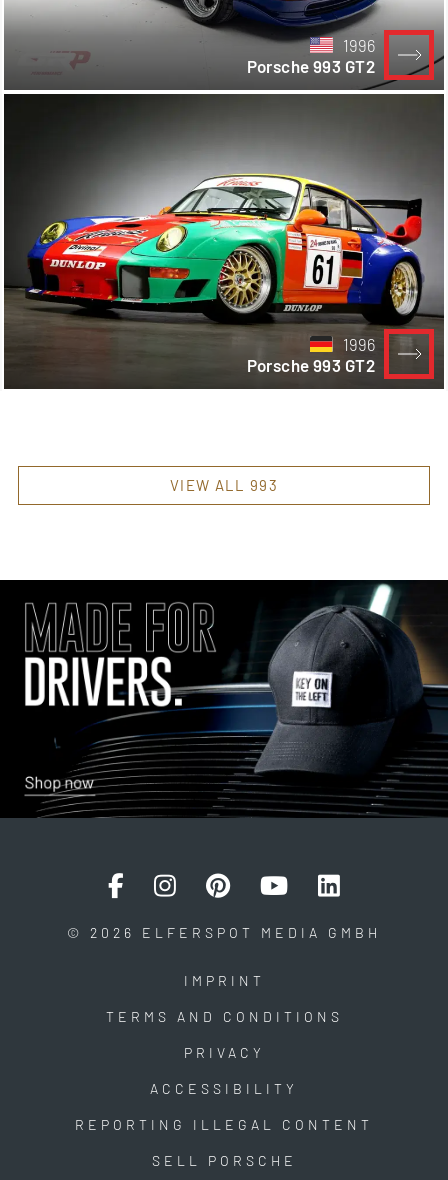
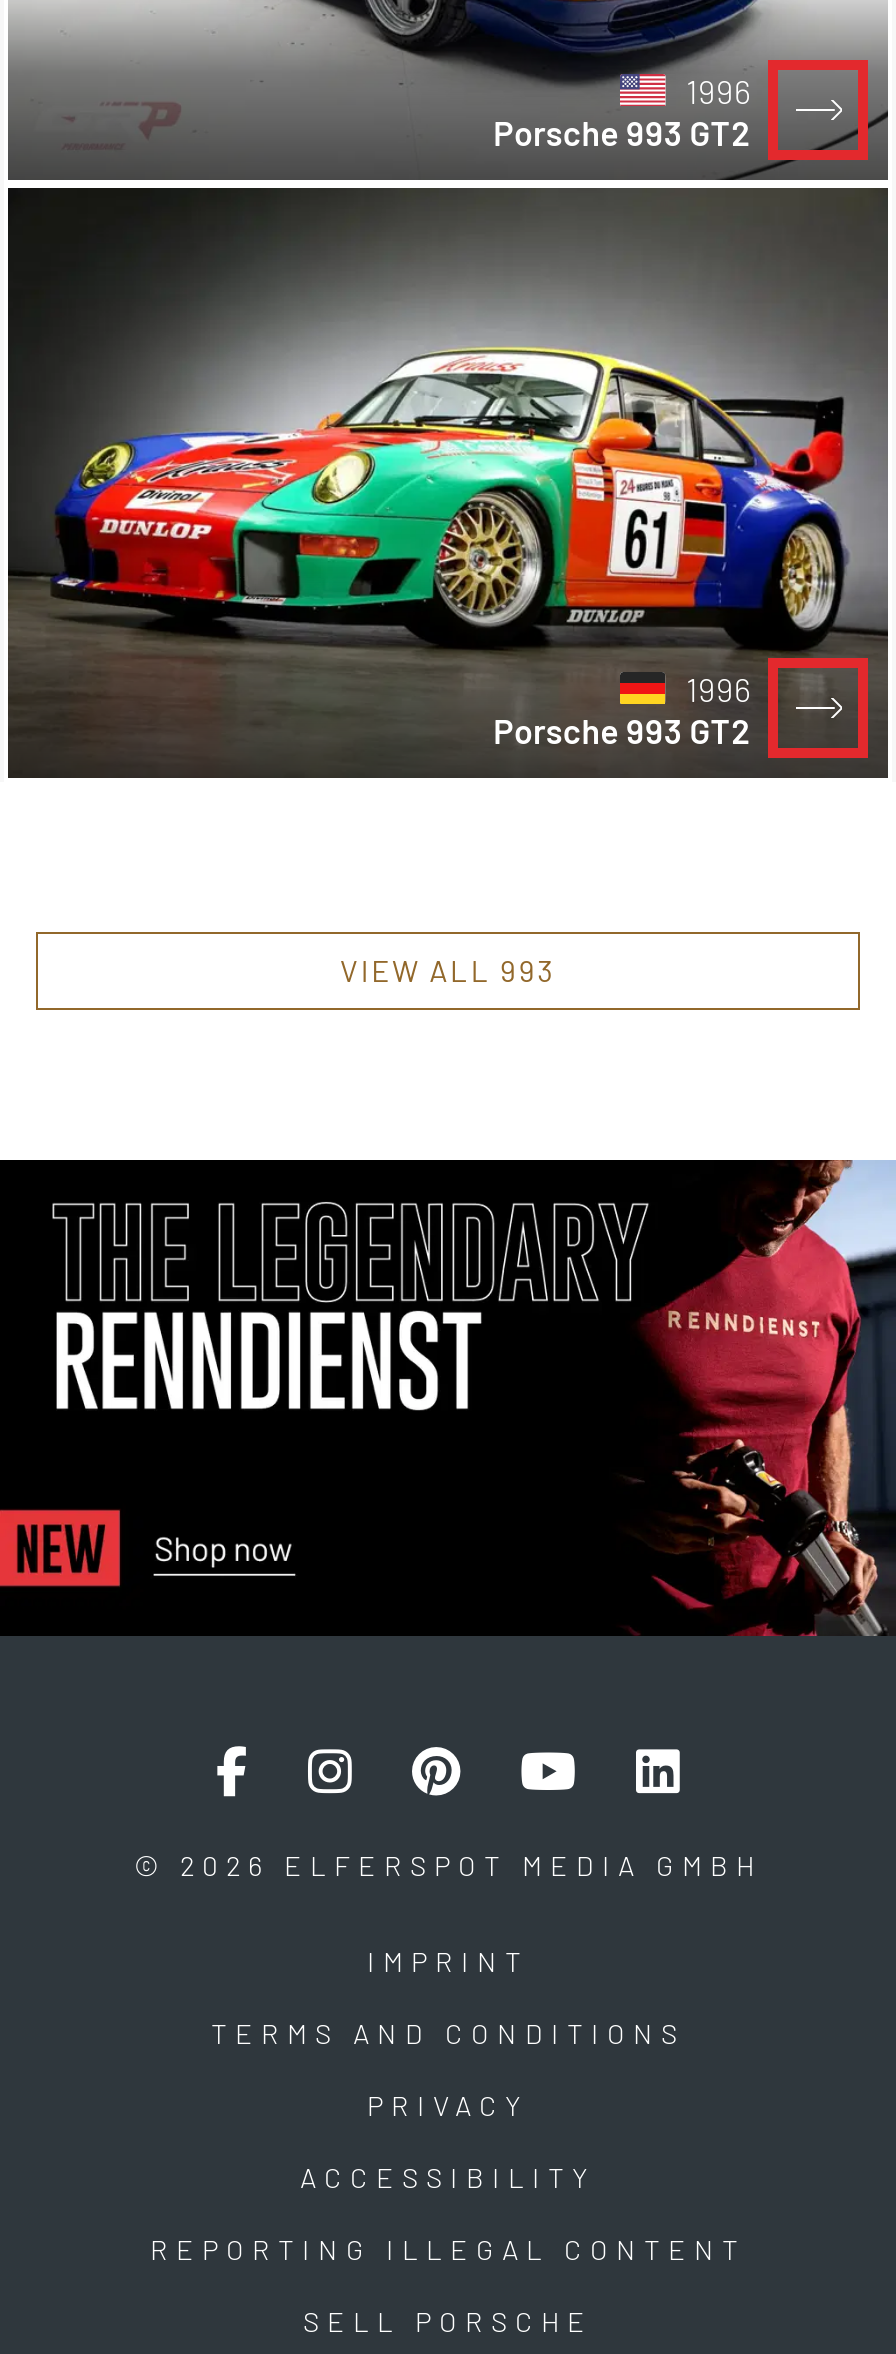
[3,579,445,818] [image] -> [6,1158,890,1638] [image]

